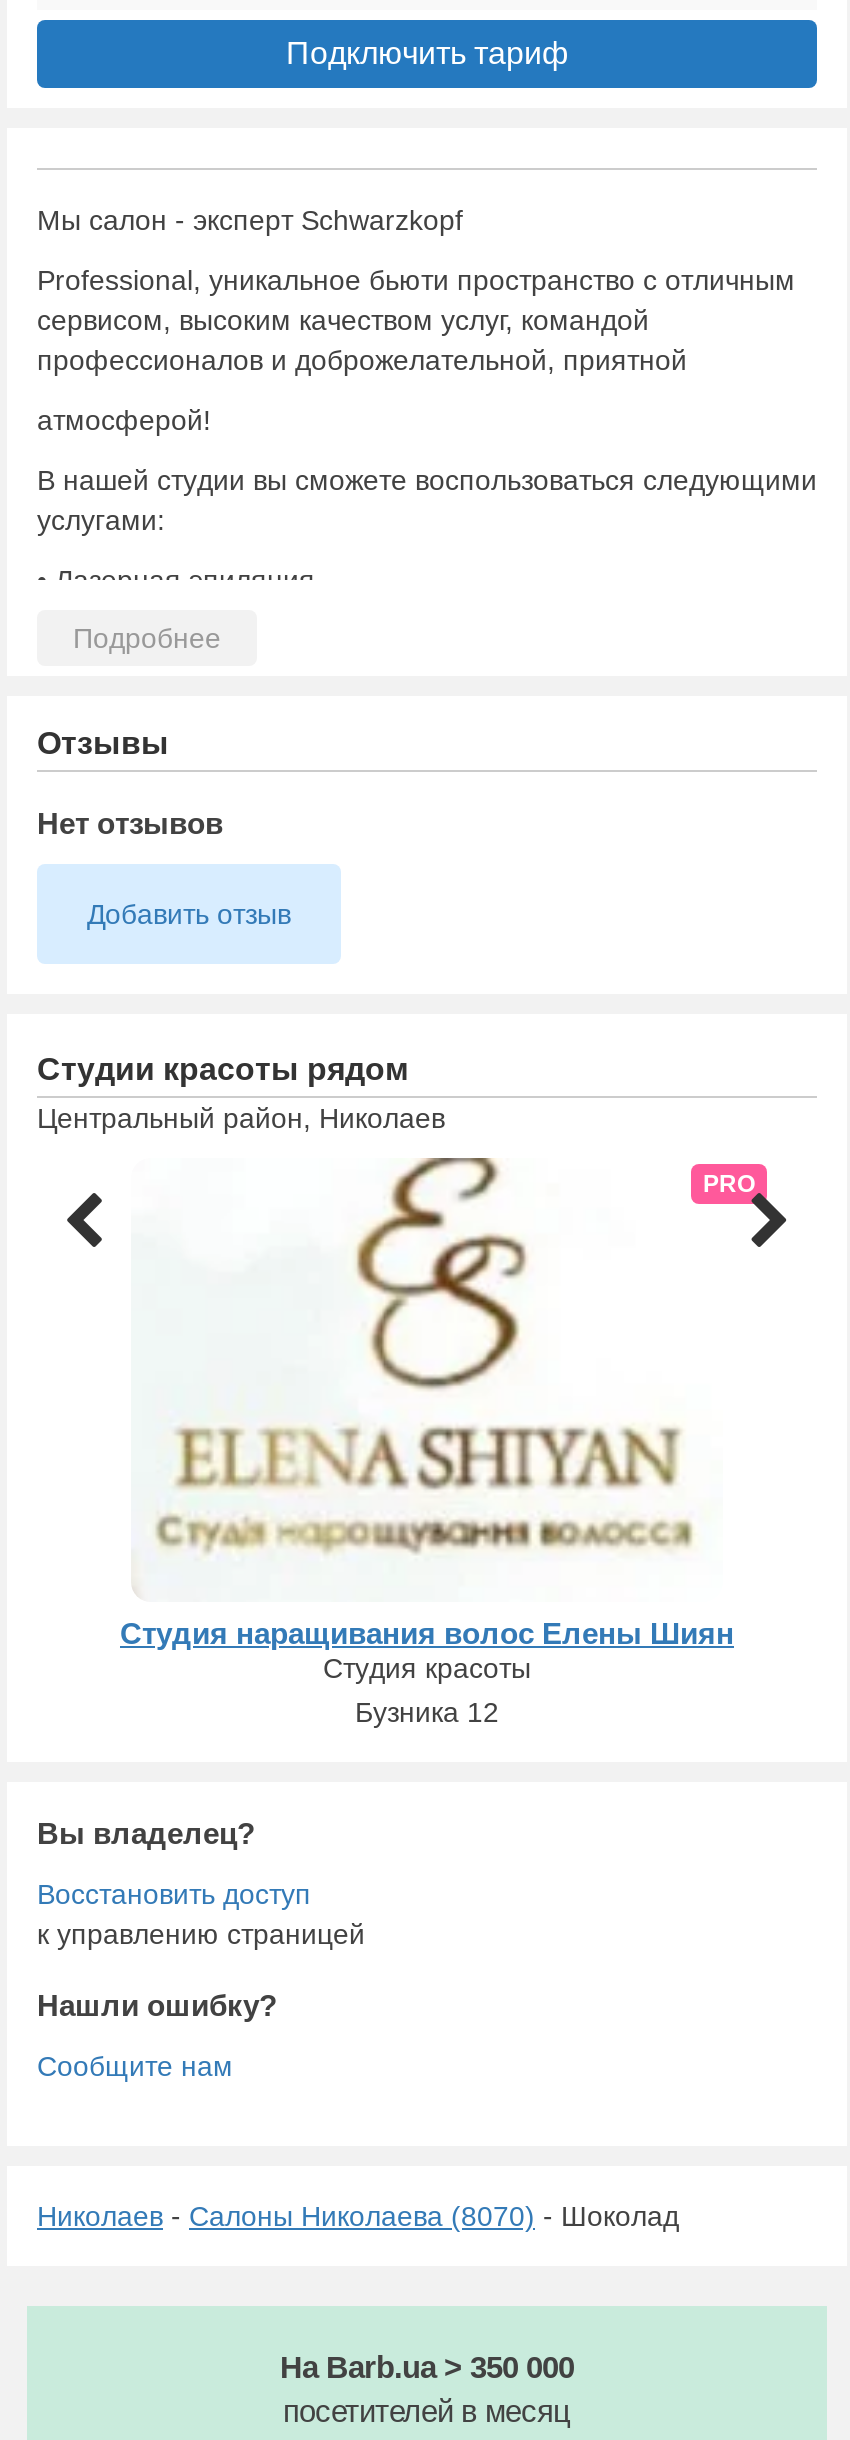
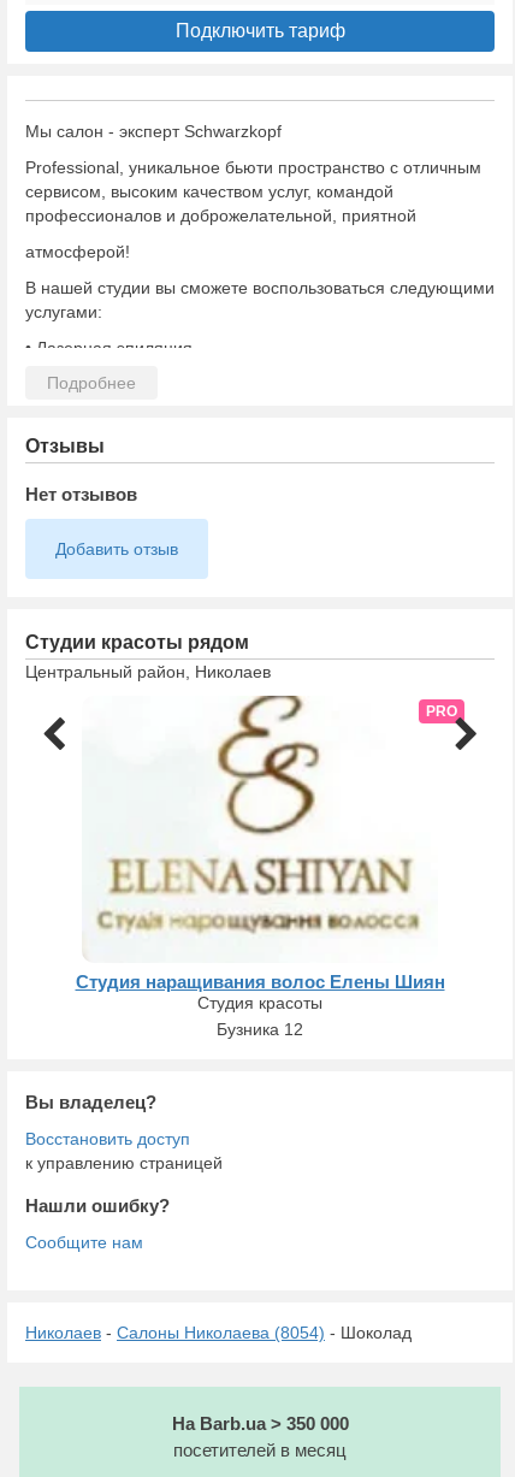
[37,2201,679,2233] Николаев - Салоны Николаева (8070) - Шоколад -> [25,1323,412,1343] Николаев - Салоны Николаева (8054) - Шоколад

